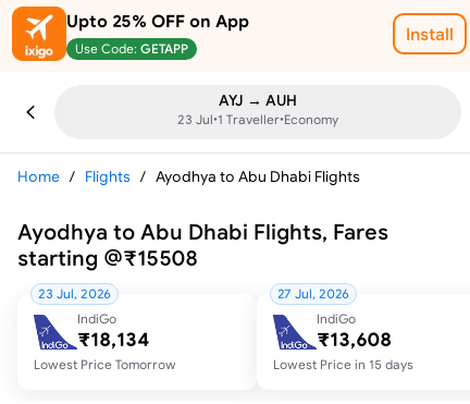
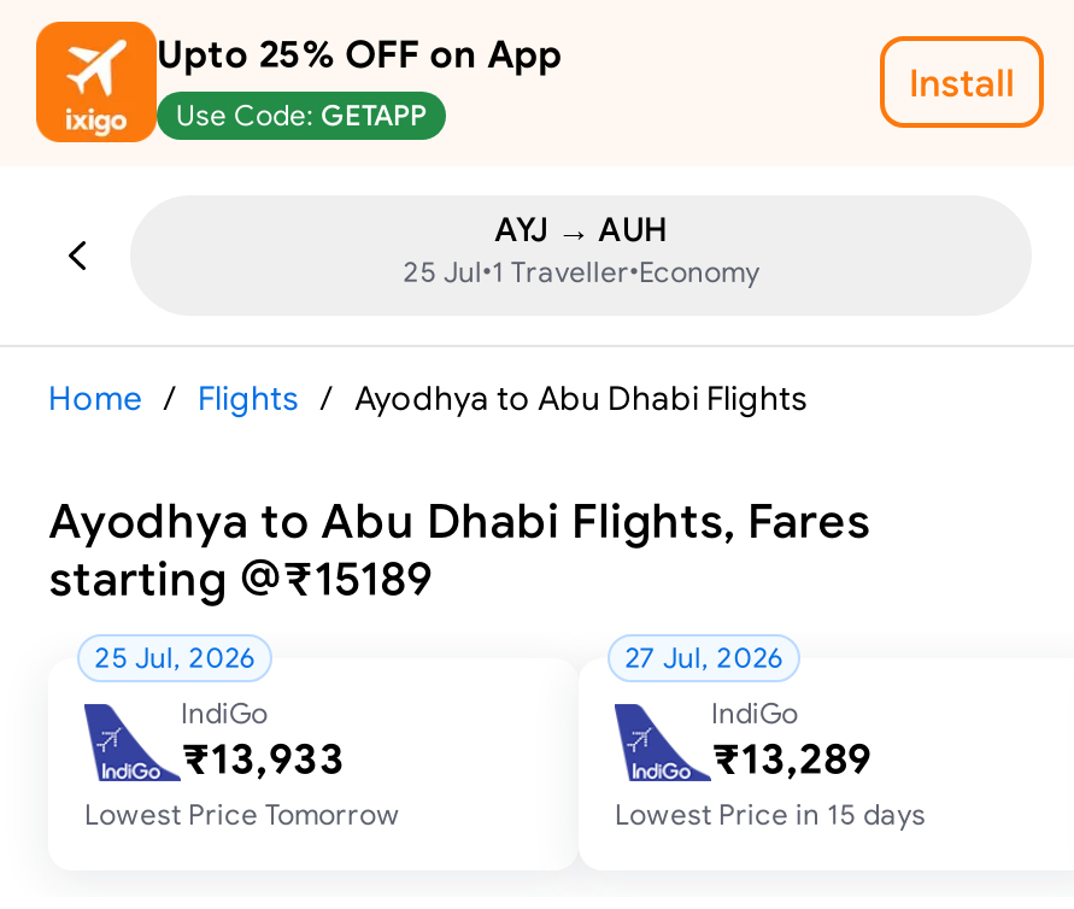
[177,112,338,126] 23 Jul•1 Traveller•Economy -> [403,256,759,287] 25 Jul•1 Traveller•Economy
[17,245,198,270] starting @₹15508 -> [48,550,434,605] starting @₹15189
[38,286,111,301] 23 Jul, 2026 -> [94,641,256,673] 25 Jul, 2026
[77,328,150,351] ₹18,134 -> [181,733,345,784] ₹13,933
[317,328,392,351] ₹13,608 -> [711,733,873,784] ₹13,289

